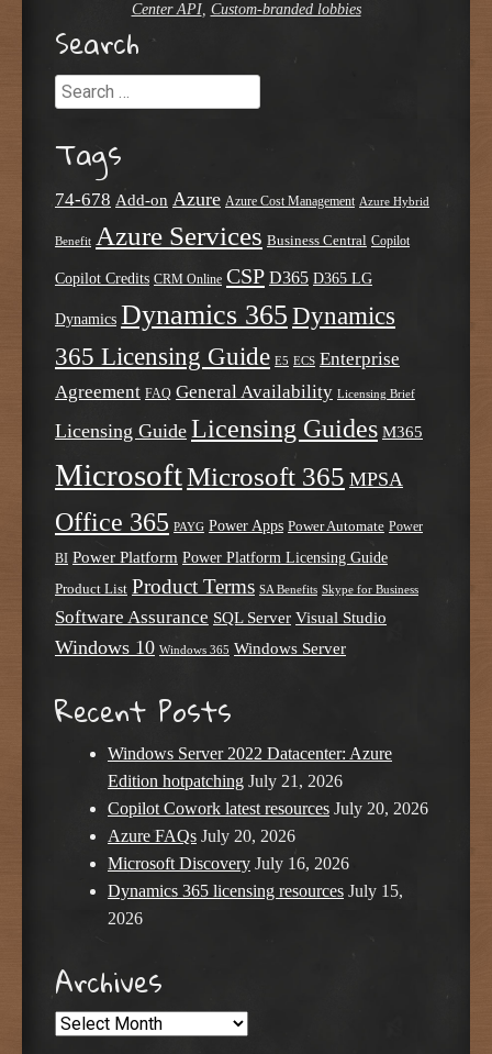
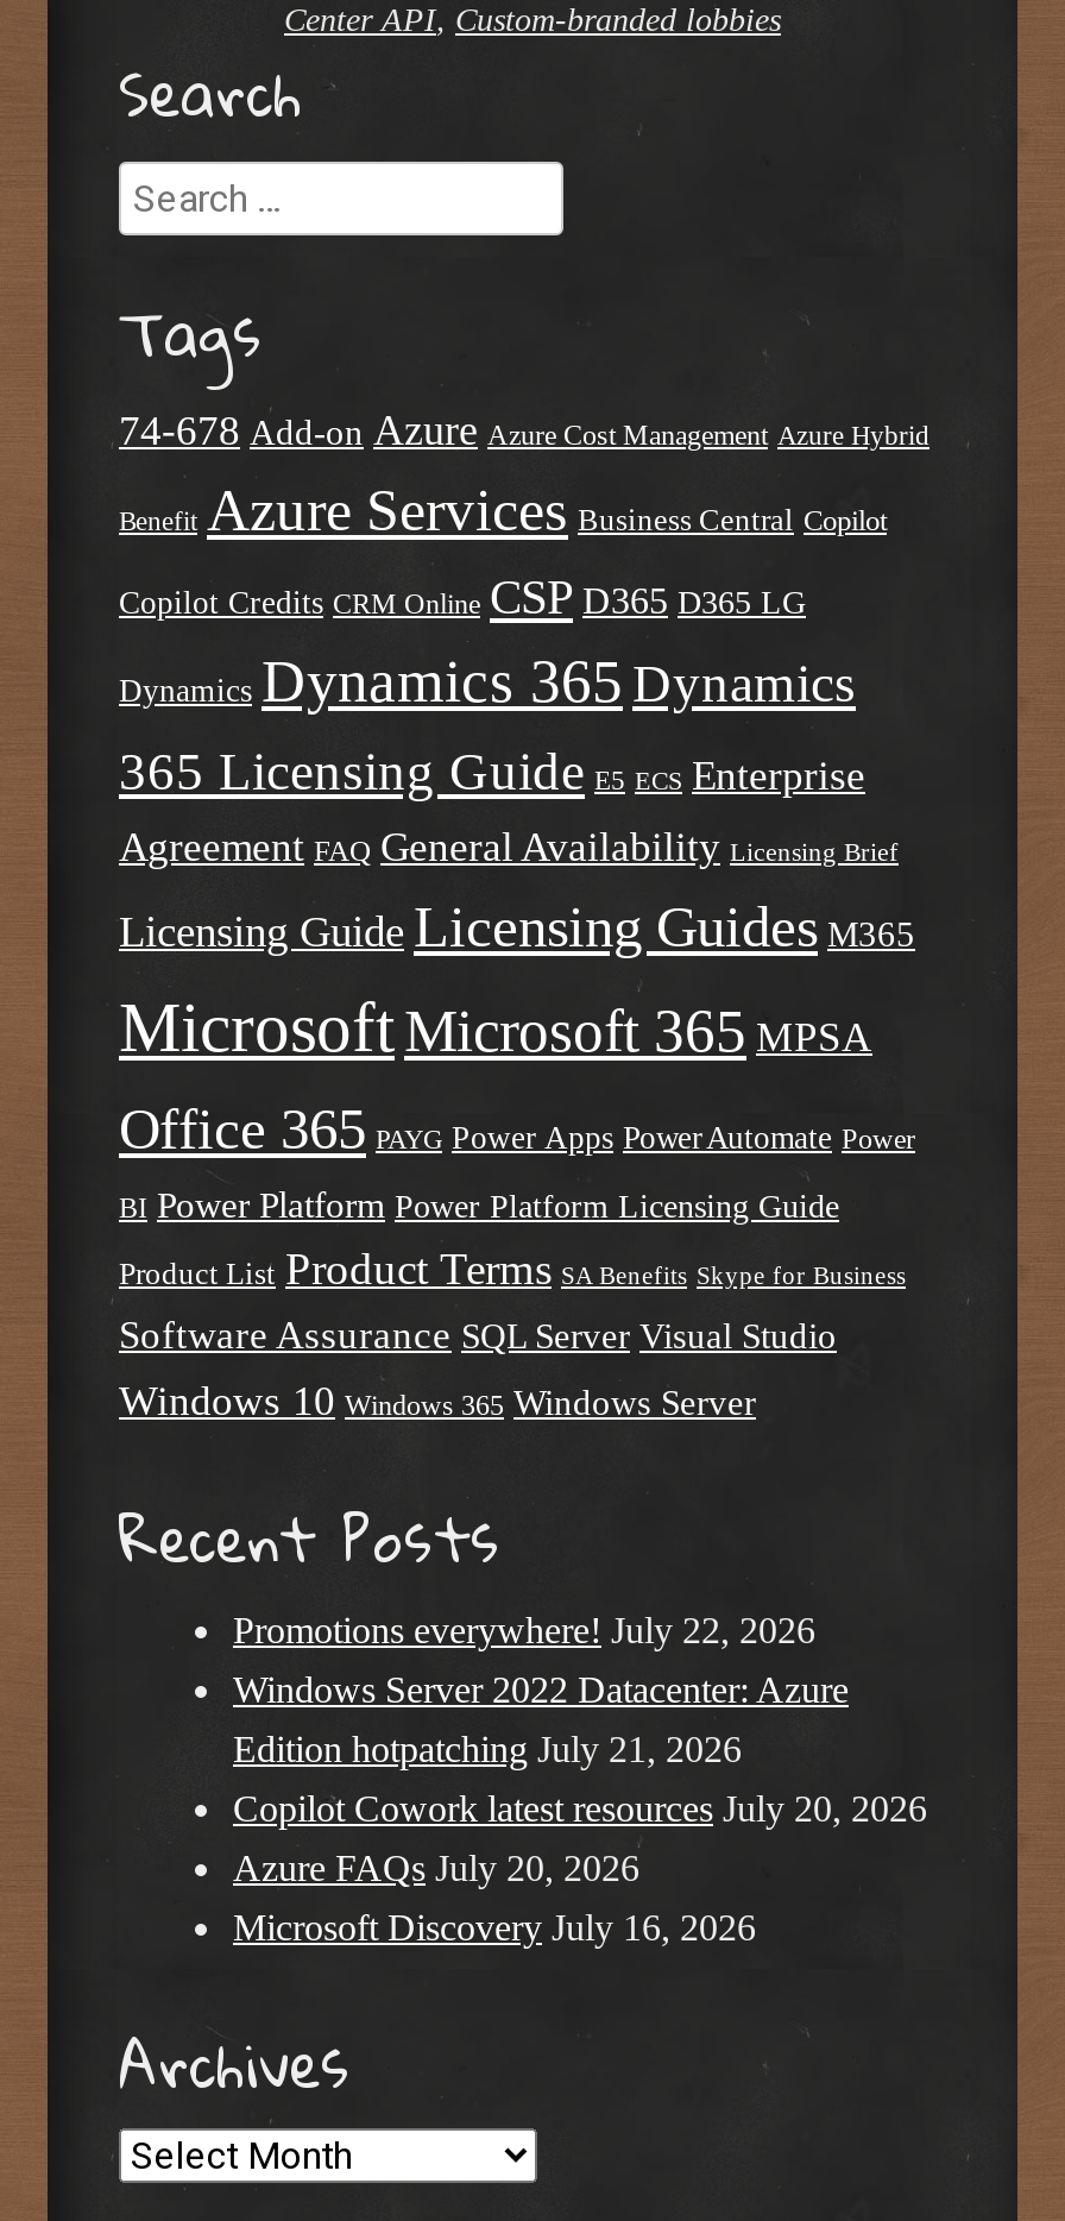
none -> [233,1611,815,1651] Promotions everywhere! July 22, 2026
moved [108,745,428,873] -> [233,1670,927,1948]: Windows Server 2022 Datacenter: Azure | Edition hotpatching July 21, 2026 | Copilot Cowork latest resources July 20, 2026 | Azure FAQs July 20, 2026 | Microsoft Discovery July 16, 2026
[108,882,403,928] Dynamics 365 licensing resources July 15, | 2026 -> none

